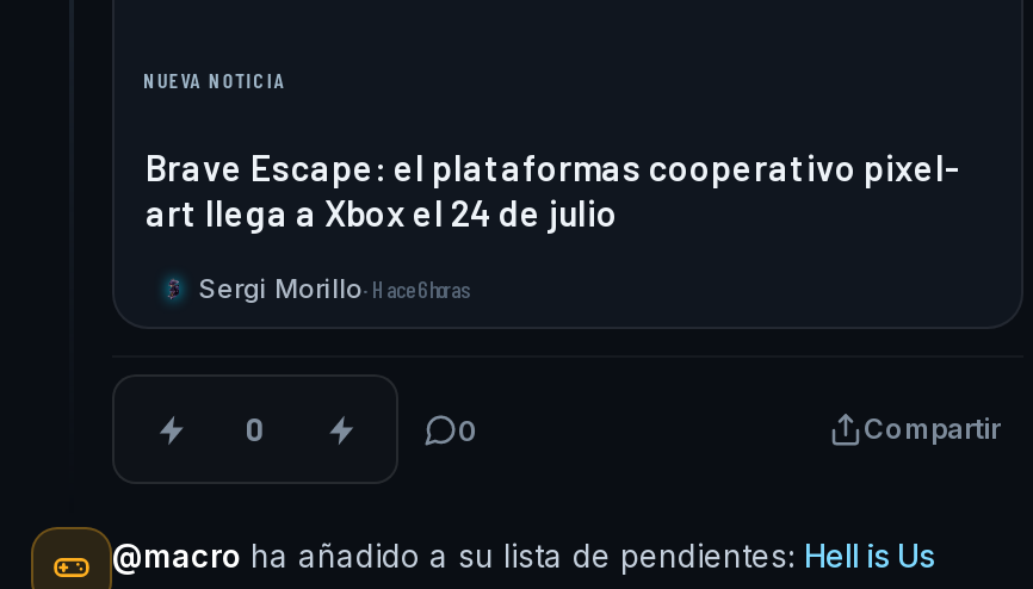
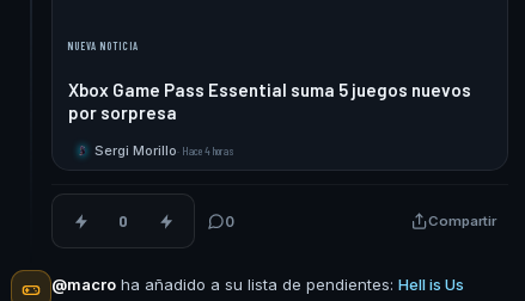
[146,146,961,234] Brave Escape: el plataformas cooperativo pixel- | art llega a Xbox el 24 de julio -> [68,79,471,123] Xbox Game Pass Essential suma 5 juegos nuevos | por sorpresa
[198,271,472,305] Sergi Morillo · Hace 6 horas -> [94,142,234,159] Sergi Morillo · Hace 4 horas

